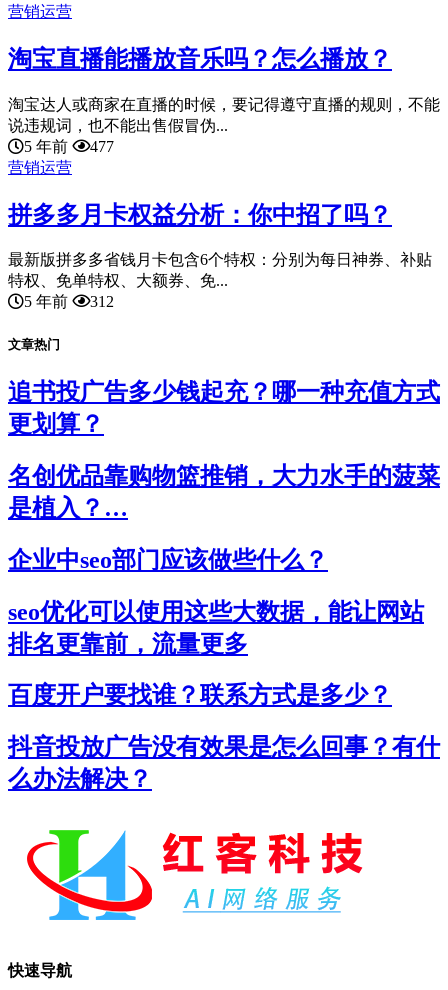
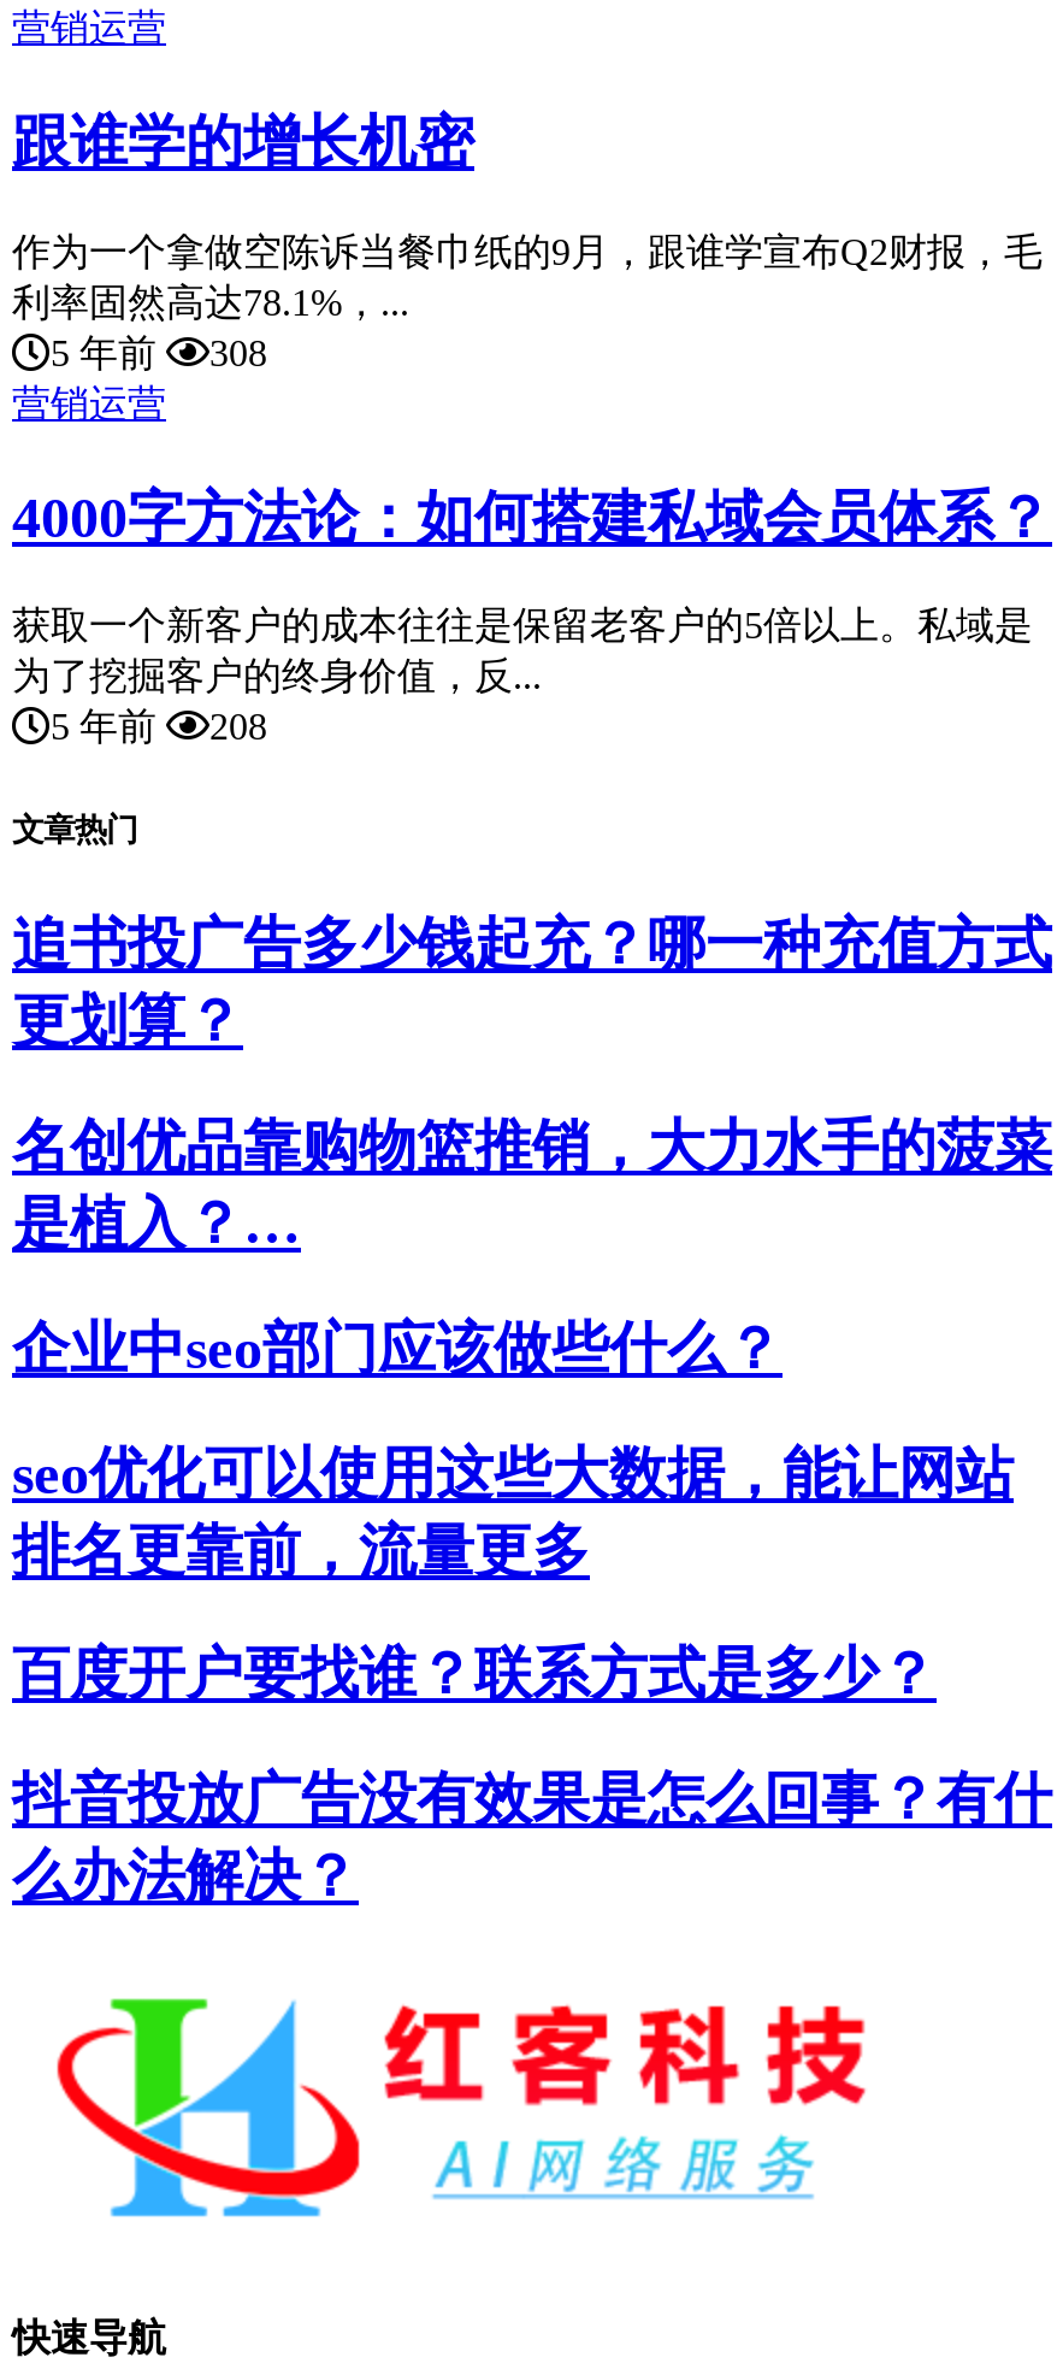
[8,46,392,72] 淘宝直播能播放音乐吗？怎么播放？ -> [12,110,474,173] 跟谁学的增长机密
[8,96,440,134] 淘宝达人或商家在直播的时候，要记得遵守直播的规则，不能 | 说违规词，也不能出售假冒伪... -> [12,231,1043,322] 作为一个拿做空陈诉当餐巾纸的9月，跟谁学宣布Q2财报，毛 | 利率固然高达78.1%，...
[24,138,114,155] 5 年前 477 -> [51,332,267,373] 5 年前 308
[8,202,392,228] 拼多多月卡权益分析：你中招了吗？ -> [12,486,1052,548] 4000字方法论：如何搭建私域会员体系？
[8,251,432,289] 最新版拼多多省钱月卡包含6个特权：分别为每日神券、补贴 | 特权、免单特权、大额券、免... -> [12,606,1033,697] 获取一个新客户的成本往往是保留老客户的5倍以上。私域是 | 为了挖掘客户的终身价值，反...
[24,293,114,310] 5 年前 312 -> [51,707,267,748] 5 年前 208

